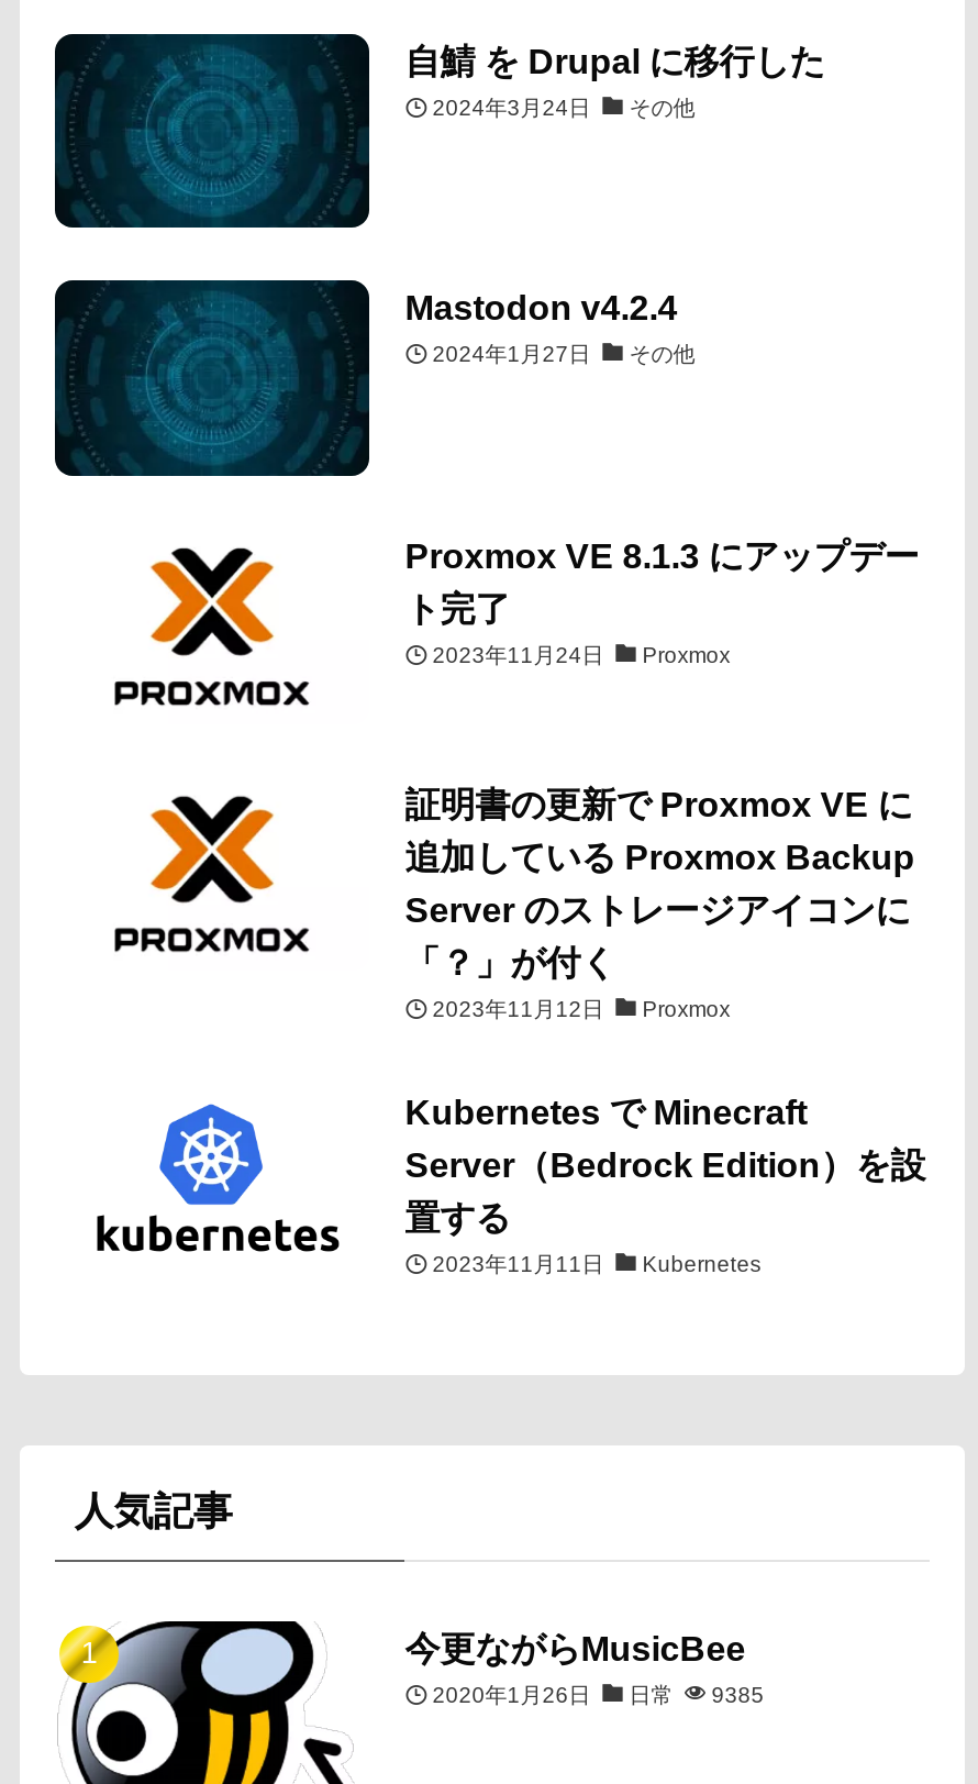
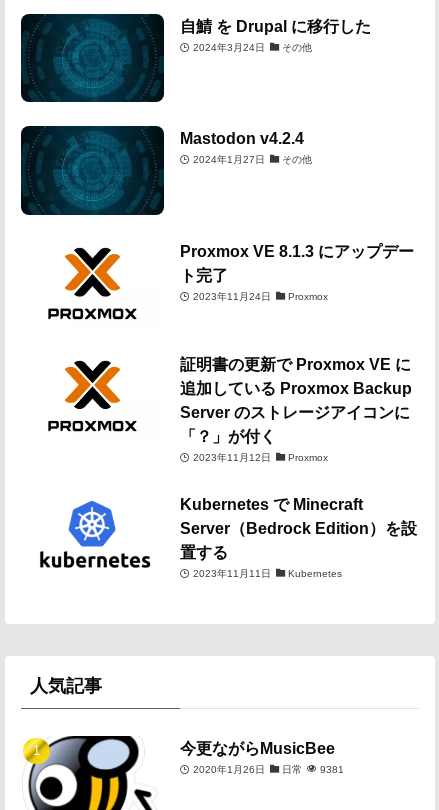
[432,1684,764,1708] 2020年1月26日 日常 9385 -> [193,764,344,775] 2020年1月26日 日常 9381

